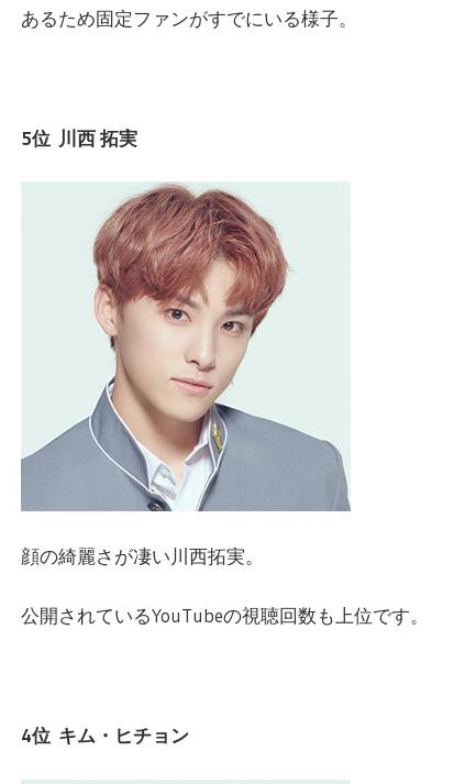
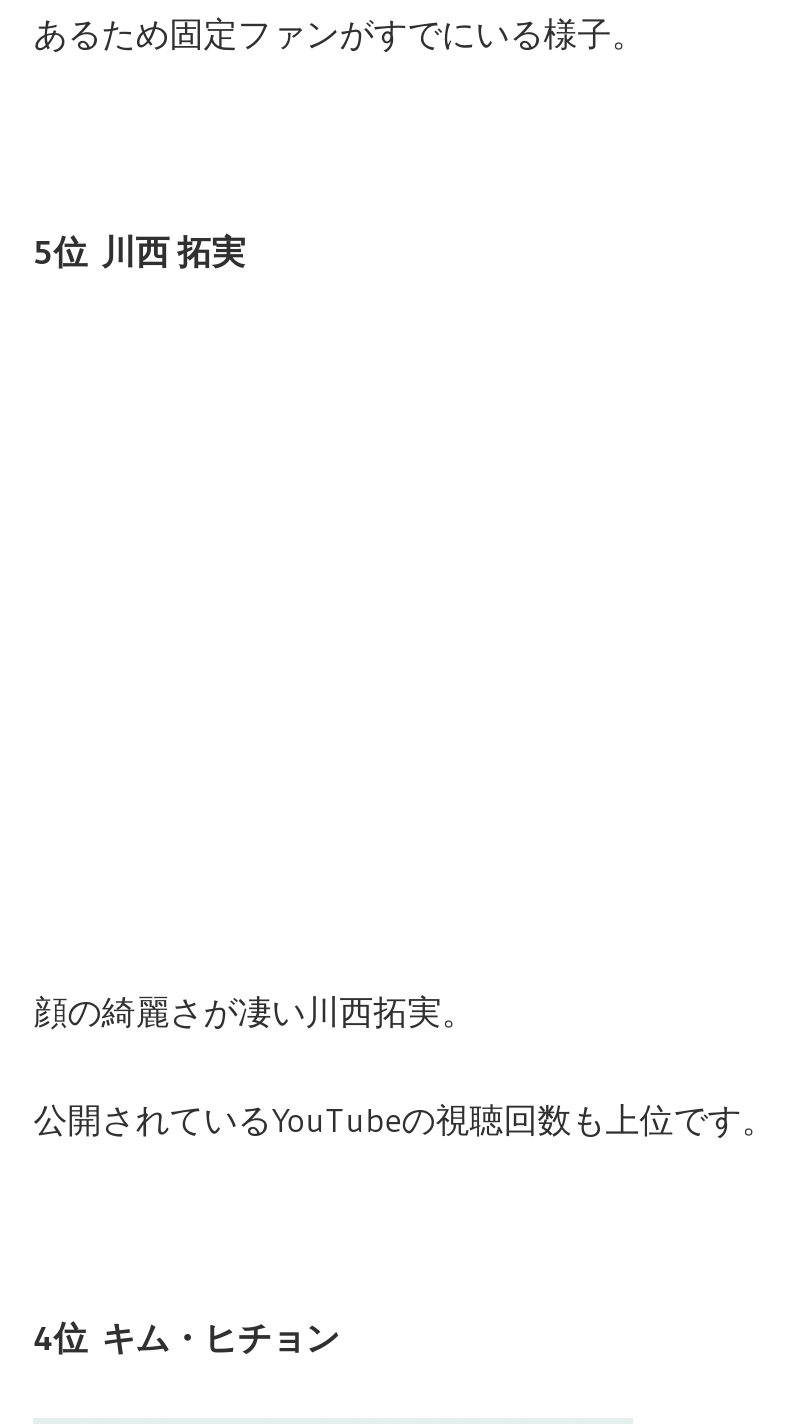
[20,181,352,512] [image] -> none

